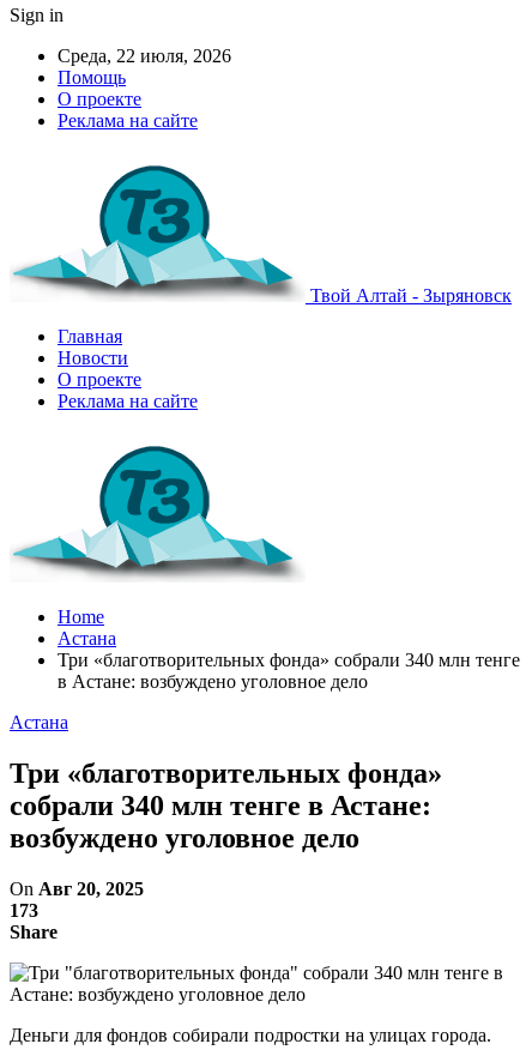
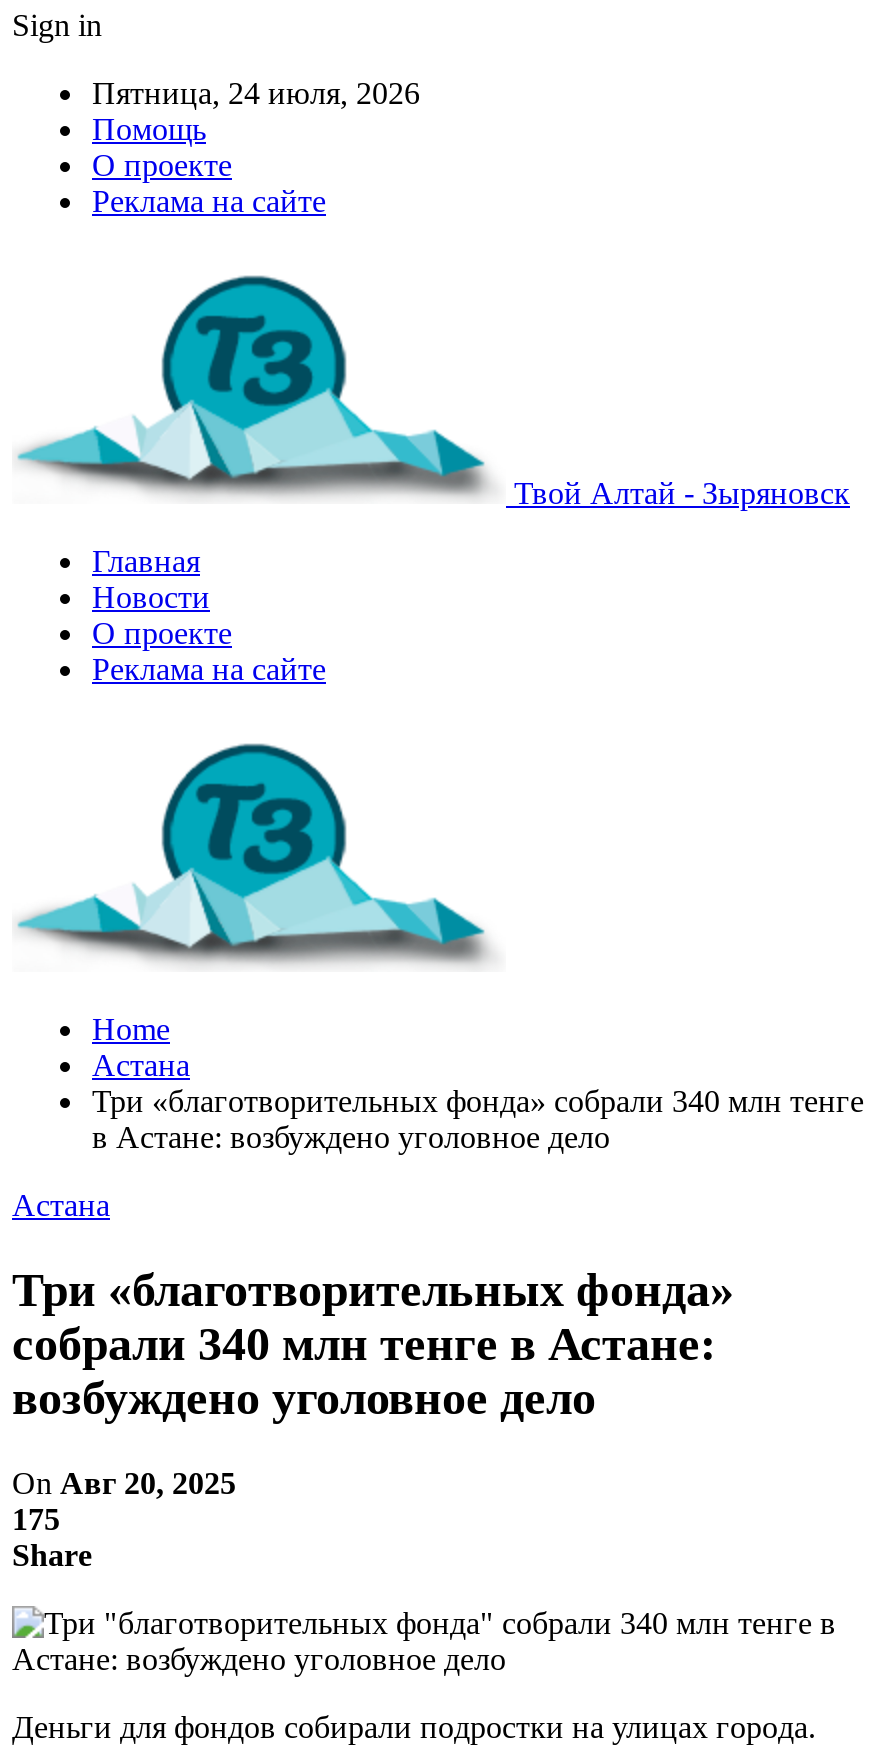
[58,46,231,66] Среда, 22 июля, 2026 -> [92,76,420,110] Пятница, 24 июля, 2026
[10,900,38,920] 173 -> [12,1502,60,1536] 175

